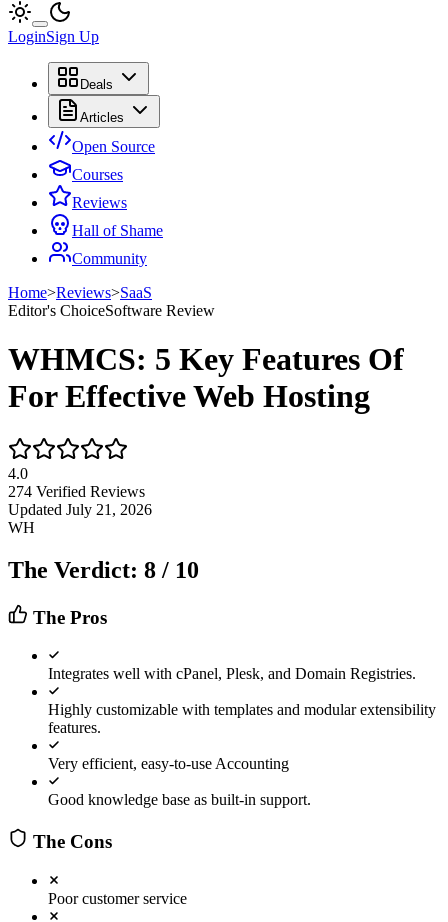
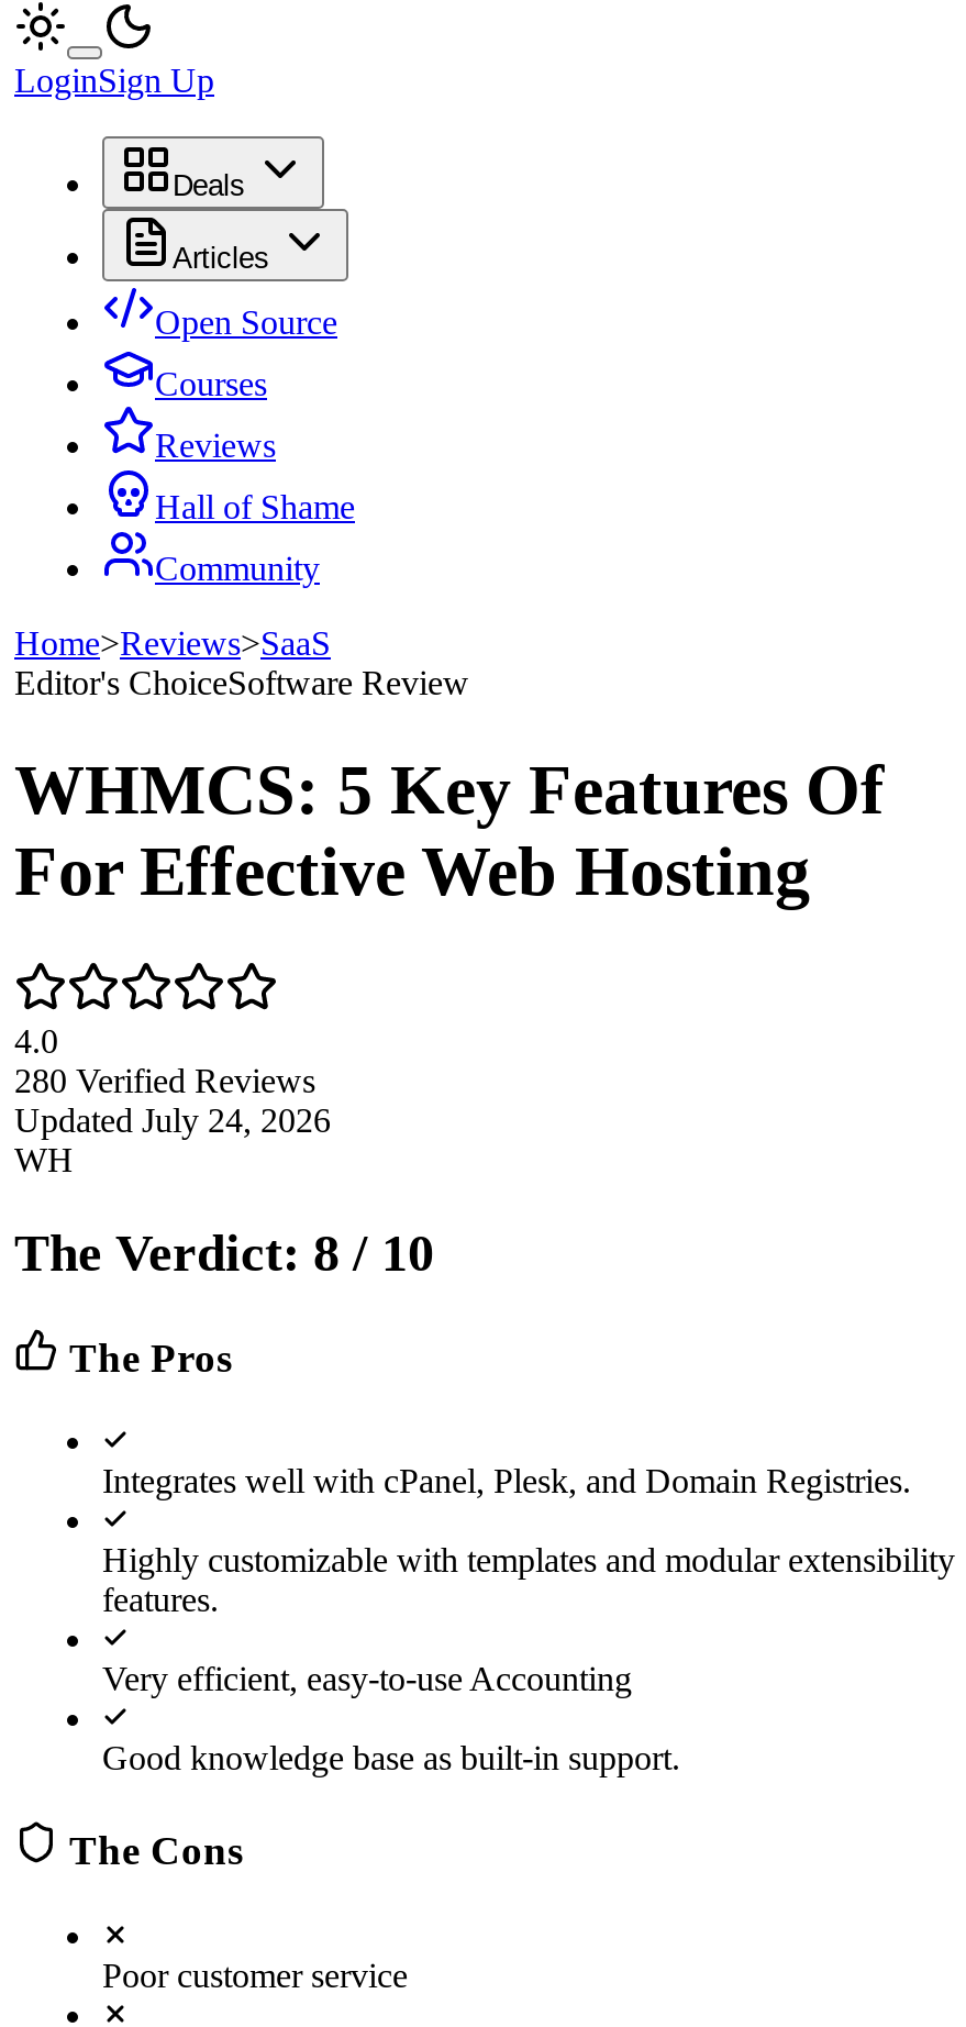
[8,483,145,500] 274 Verified Reviews -> [14,1062,315,1099] 280 Verified Reviews
[8,501,152,518] Updated July 21, 2026 -> [14,1101,331,1139] Updated July 24, 2026

